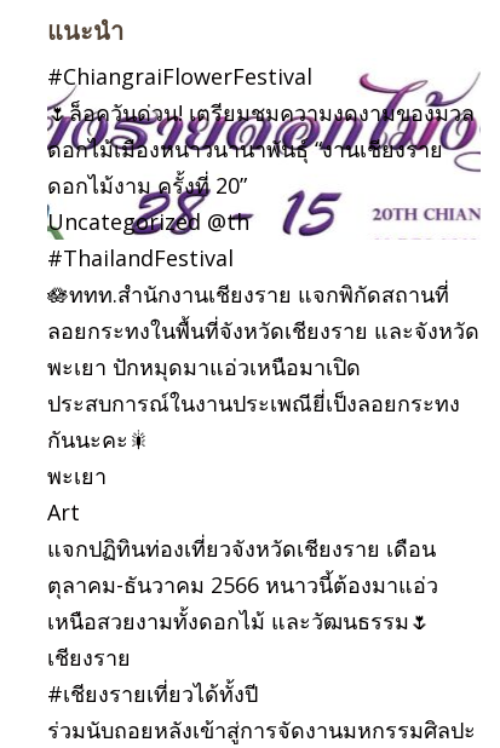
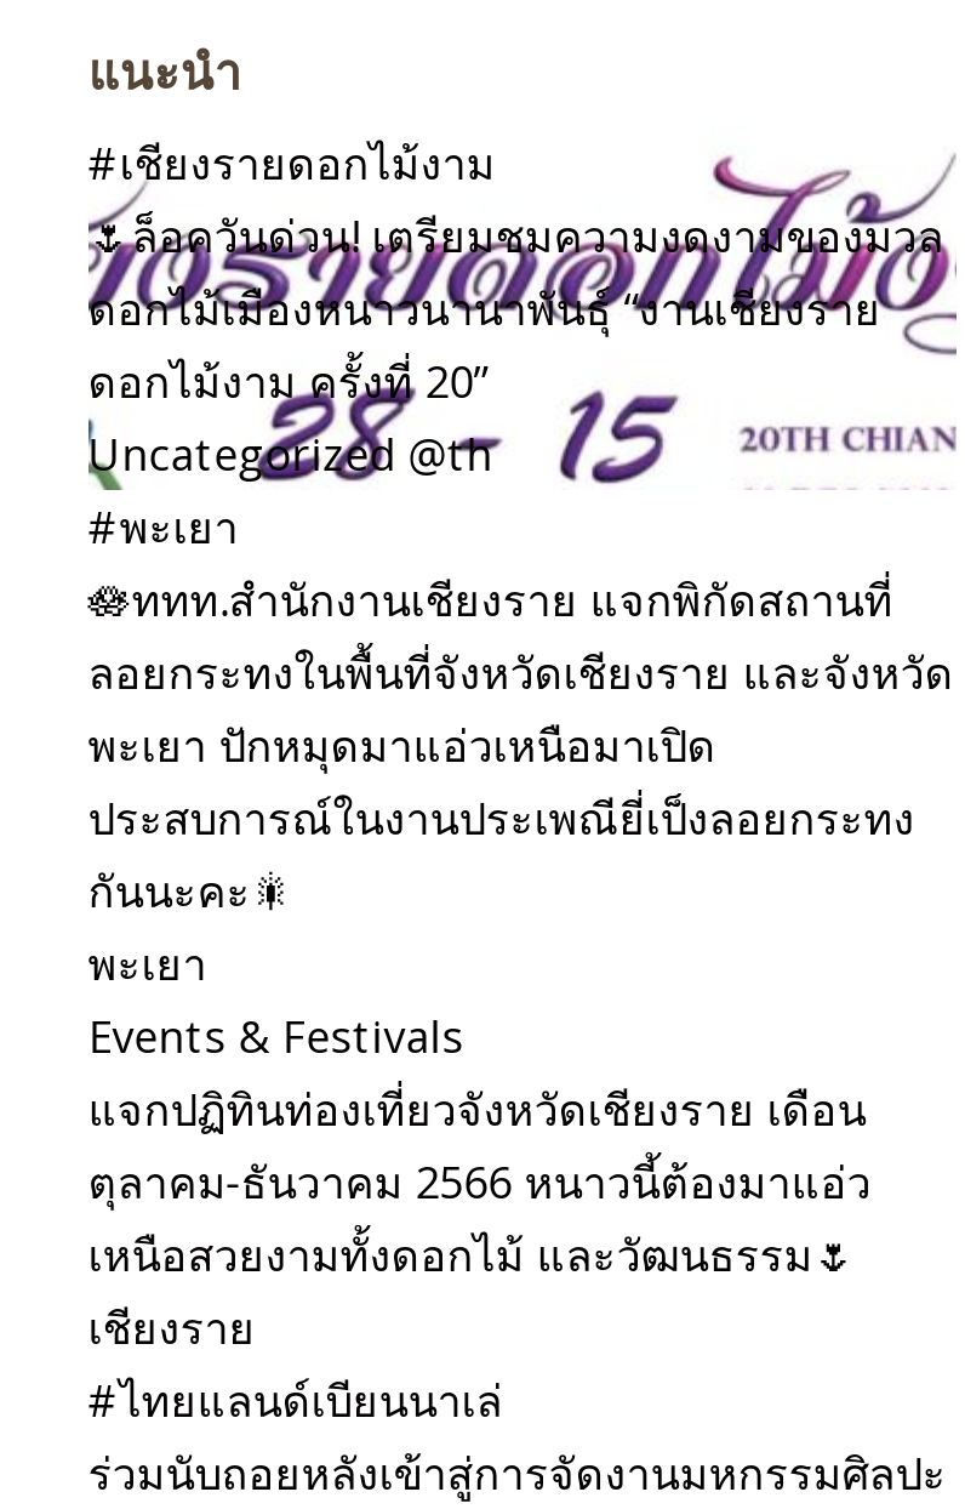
[47,62,312,91] #ChiangraiFlowerFestival -> [88,133,495,191] #เชียงรายดอกไม้งาม
[47,243,233,272] #ThailandFestival -> [88,497,238,555] #พะเยา
[47,497,80,526] Art -> [88,1007,464,1065] Events & Festivals
[47,679,258,708] #เชียงรายเที่ยวได้ทั้งปี -> [88,1370,503,1429] #ไทยแลนด์เบียนนาเล่

